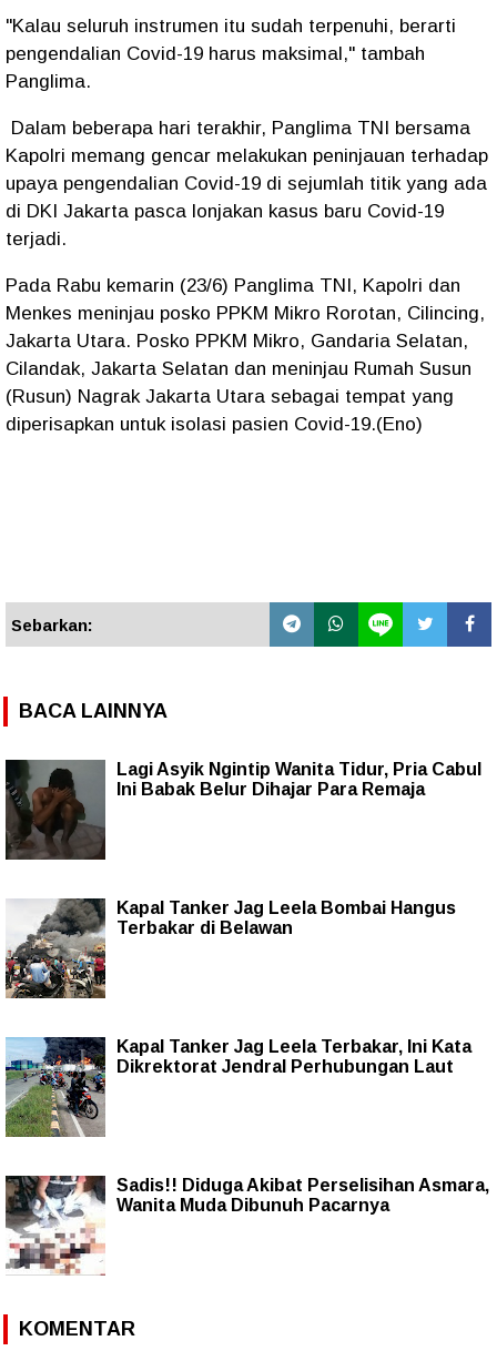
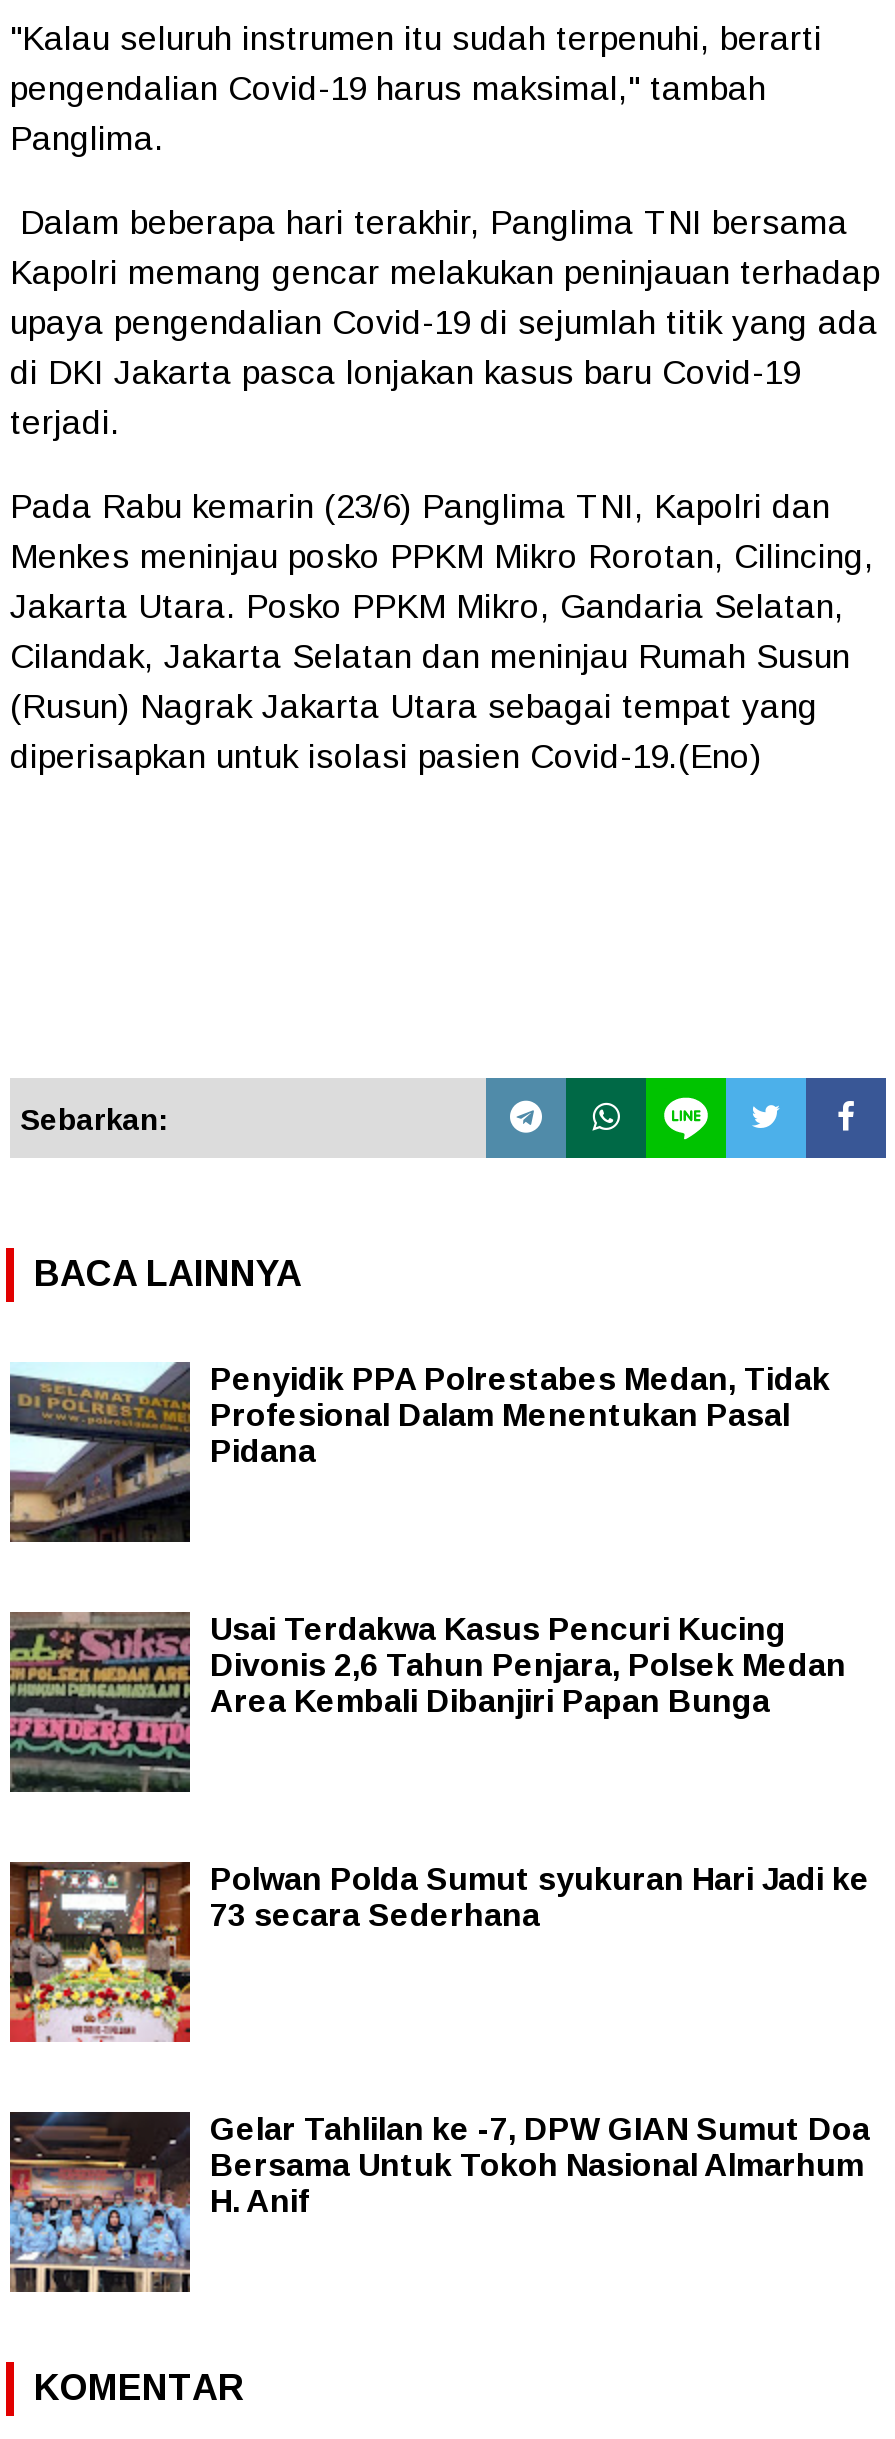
[4,759,481,860] [image] | Lagi Asyik Ngintip Wanita Tidur, Pria Cabul | Ini Babak Belur Dihajar Para Remaja -> [8,1362,830,1542] [image] | Penyidik PPA Polrestabes Medan, Tidak | Profesional Dalam Menentukan Pasal | Pidana
[6,897,456,999] [image] | Kapal Tanker Jag Leela Bombai Hangus | Terbakar di Belawan -> [8,1610,846,1794] [image] | Usai Terdakwa Kasus Pencuri Kucing | Divonis 2,6 Tahun Penjara, Polsek Medan | Area Kembali Dibanjiri Papan Bunga
[4,1036,471,1138] [image] | Kapal Tanker Jag Leela Terbakar, Ini Kata | Dikrektorat Jendral Perhubungan Laut -> [8,1860,870,2044] [image] | Polwan Polda Sumut syukuran Hari Jadi ke | 73 secara Sederhana
[6,1175,489,1276] [image] | Sadis!! Diduga Akibat Perselisihan Asmara, | Wanita Muda Dibunuh Pacarnya -> [8,2110,870,2294] [image] | Gelar Tahlilan ke -7, DPW GIAN Sumut Doa | Bersama Untuk Tokoh Nasional Almarhum | H. Anif

